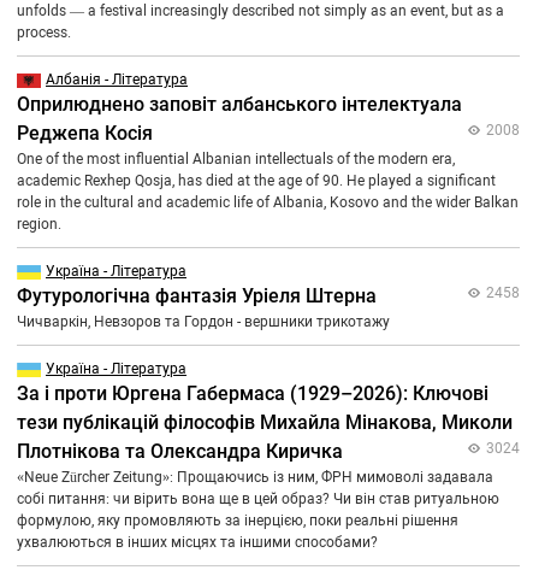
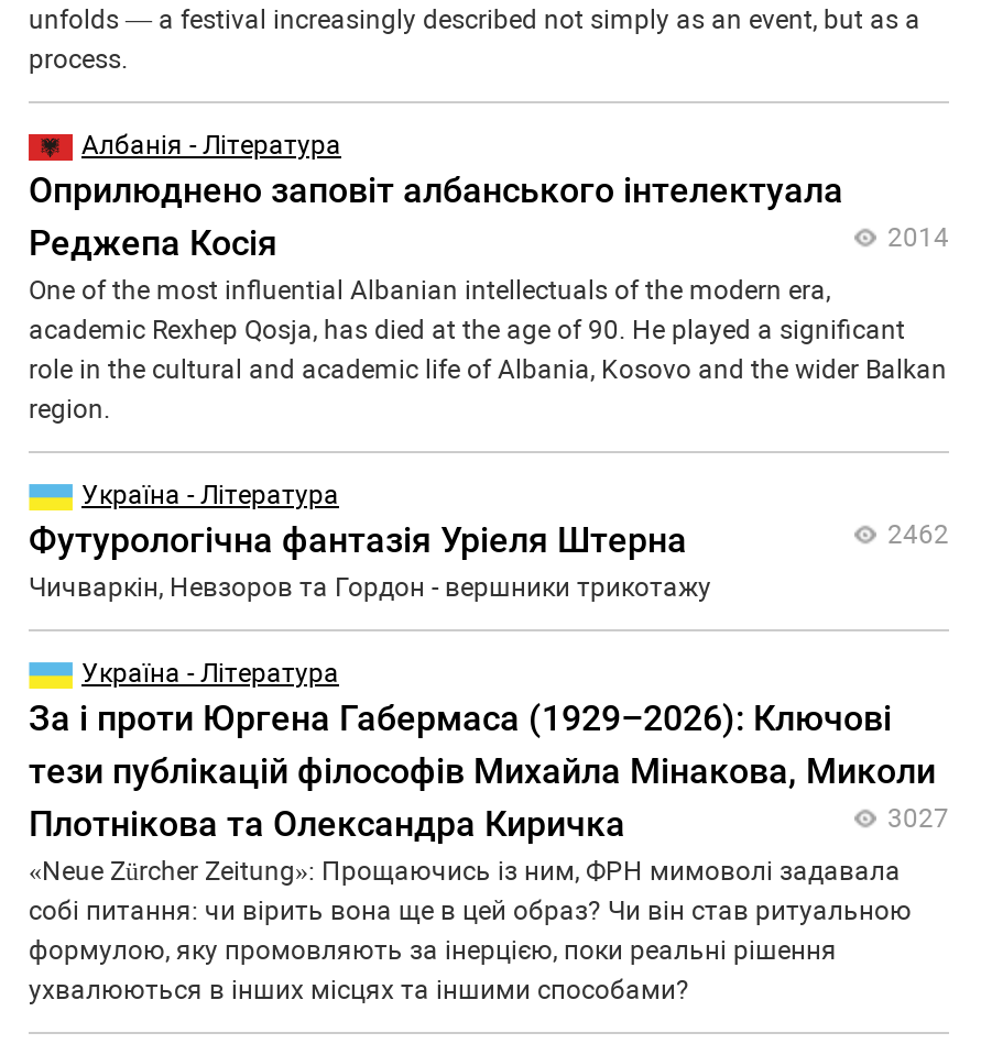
[486,122,520,139] 2008 -> [887,222,949,253] 2014
[486,284,520,301] 2458 -> [887,519,949,550] 2462
[486,440,520,457] 3024 -> [887,803,949,834] 3027

